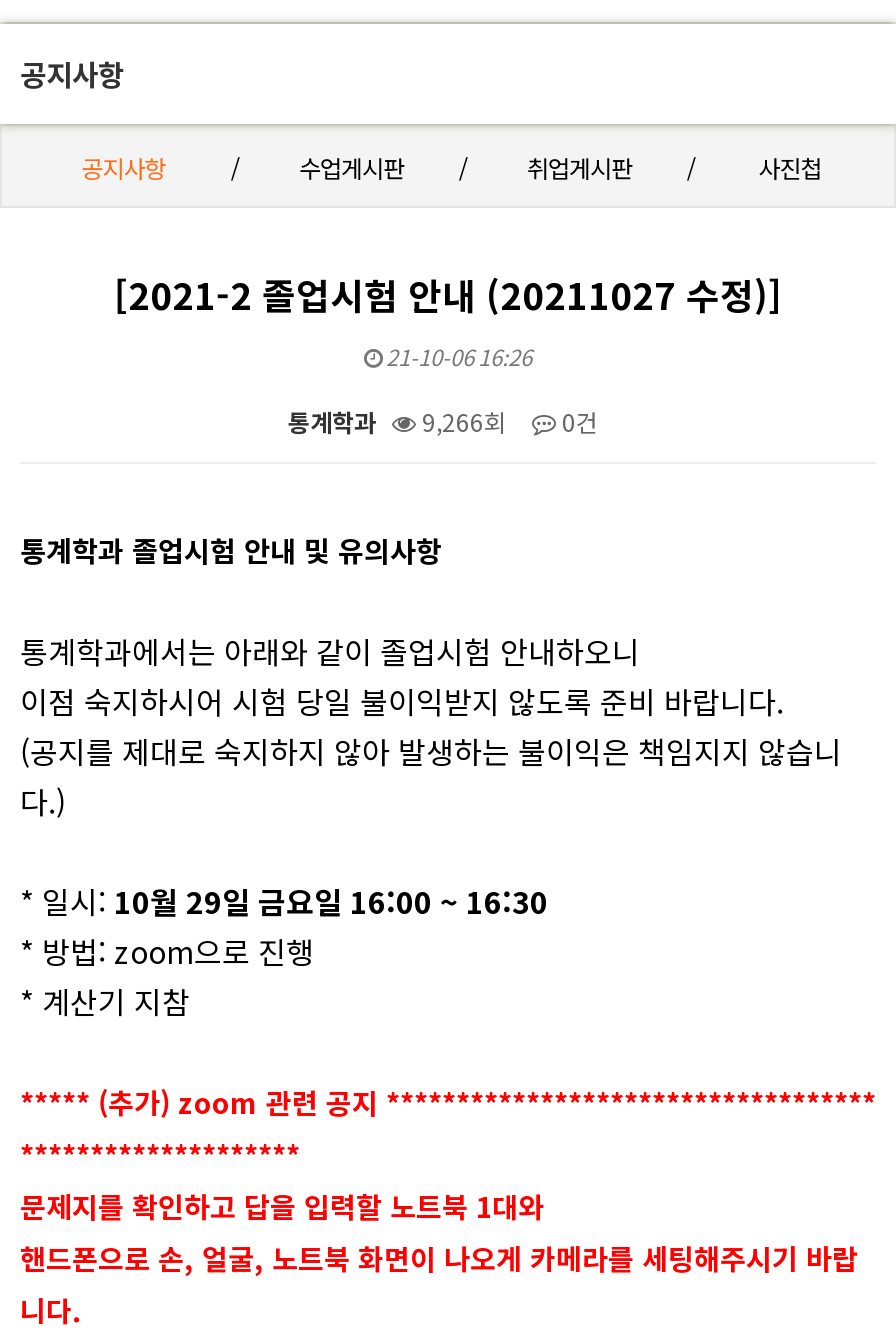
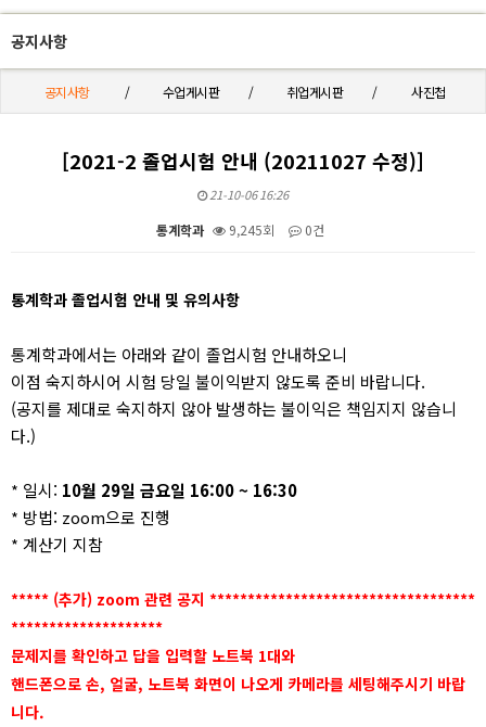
[288,404,598,438] 통계학과 9,266회 0건 -> [156,220,324,239] 통계학과 9,245회 0건

